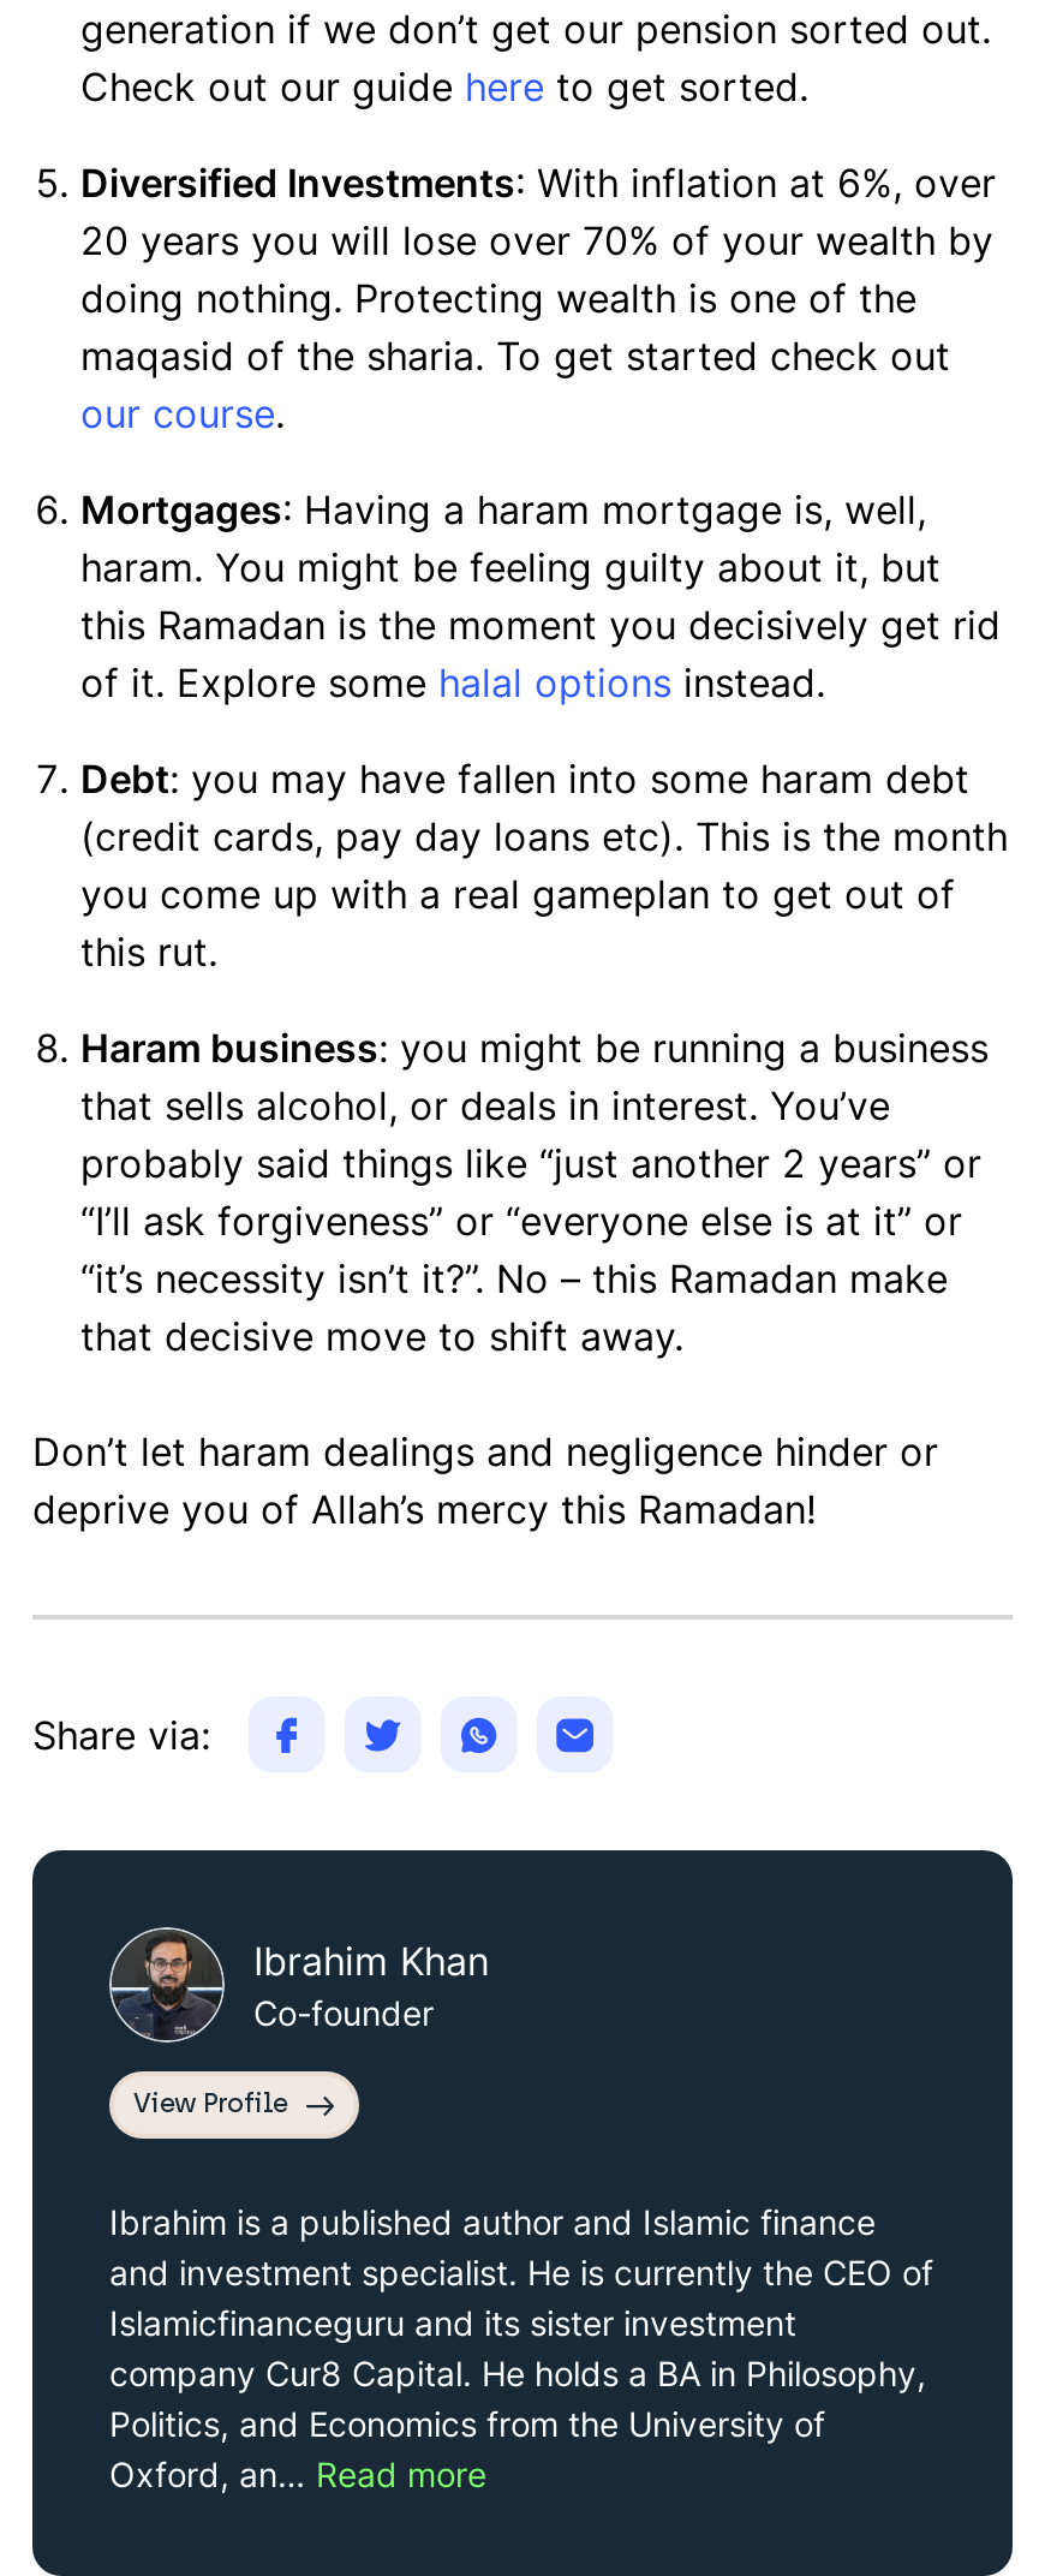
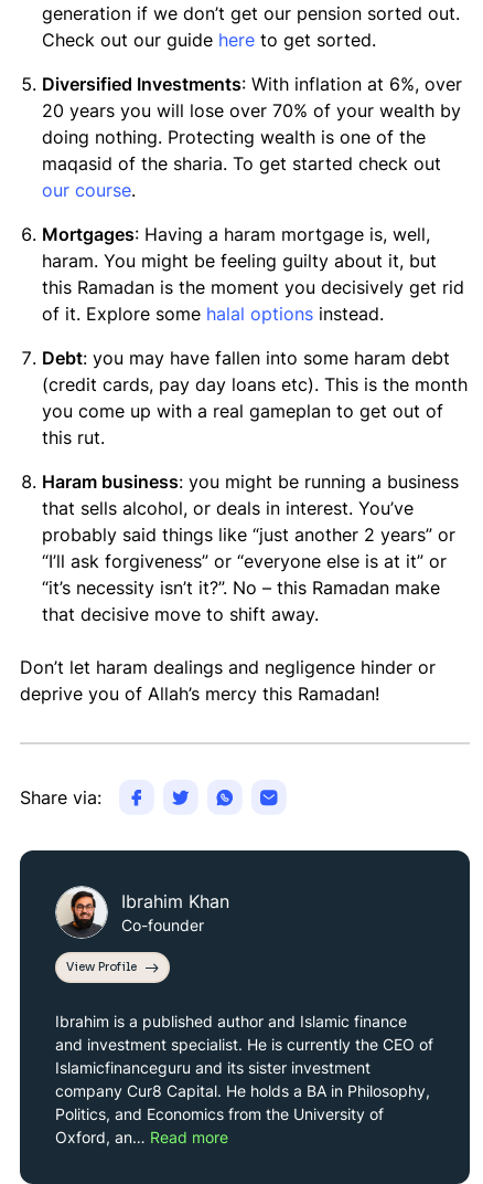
[109,1927,225,2038] [image] -> [55,886,108,934] [image]

